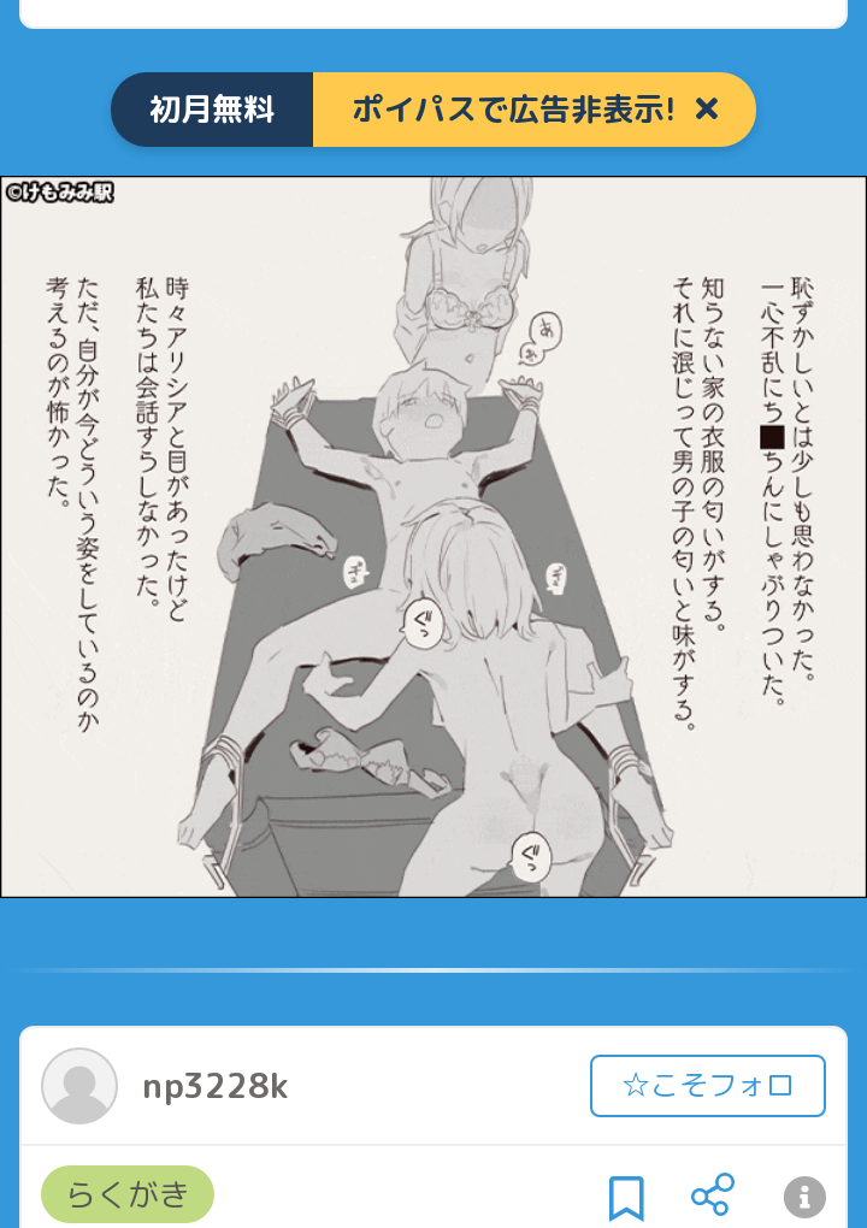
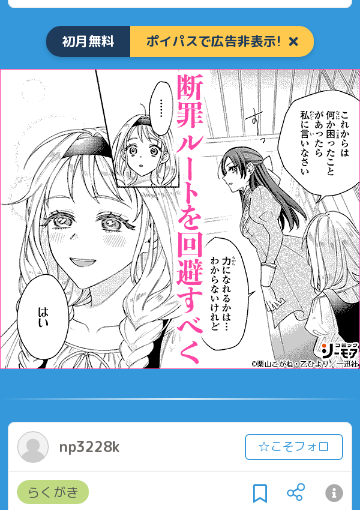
[7,173,860,901] [image] -> [3,68,357,370] [image]

